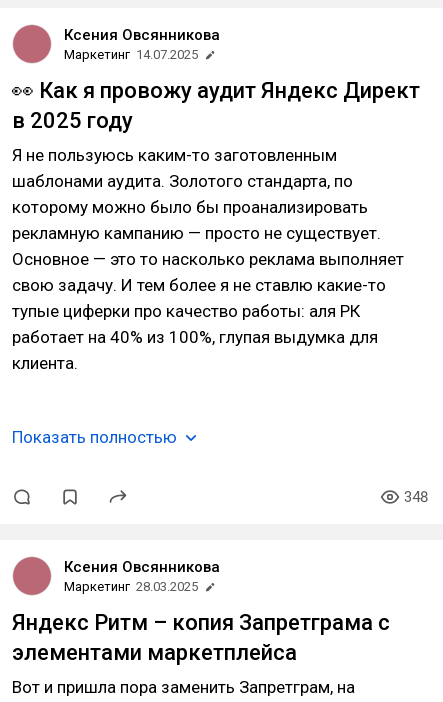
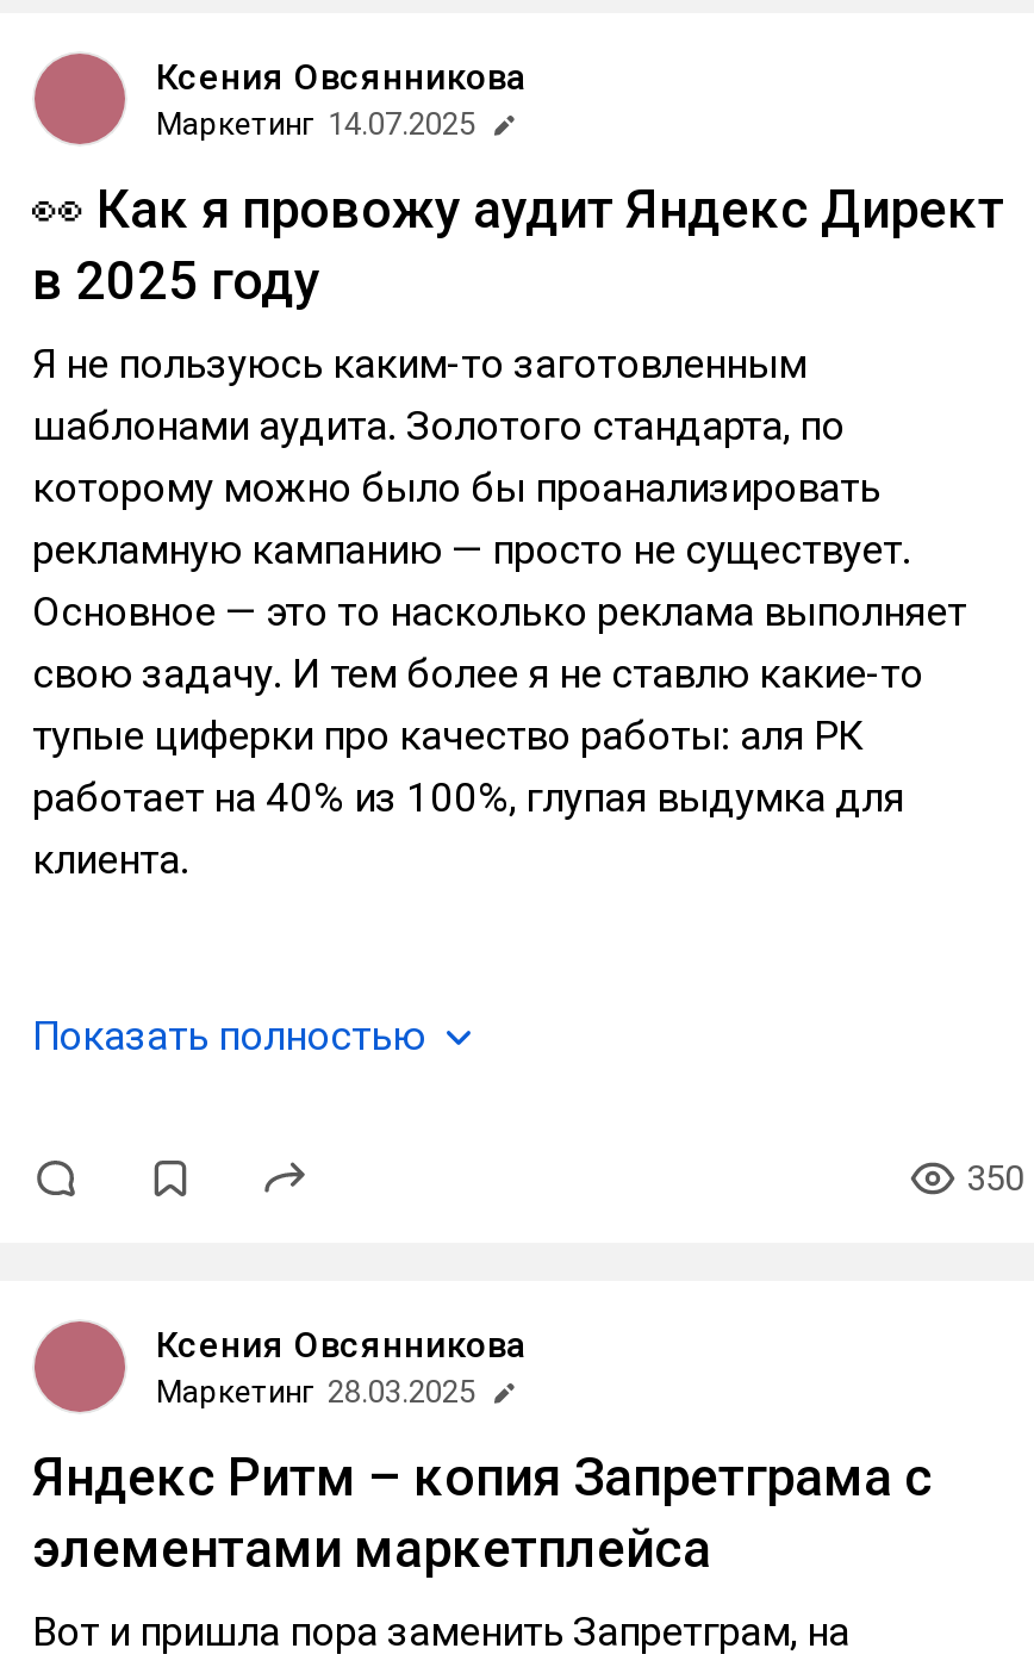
[404,488,428,506] 348 -> [966,1157,1023,1200] 350

